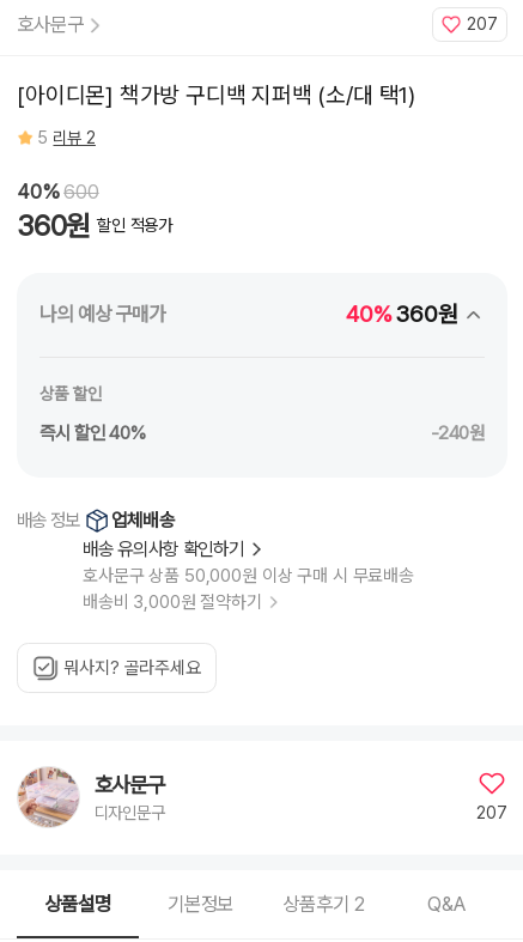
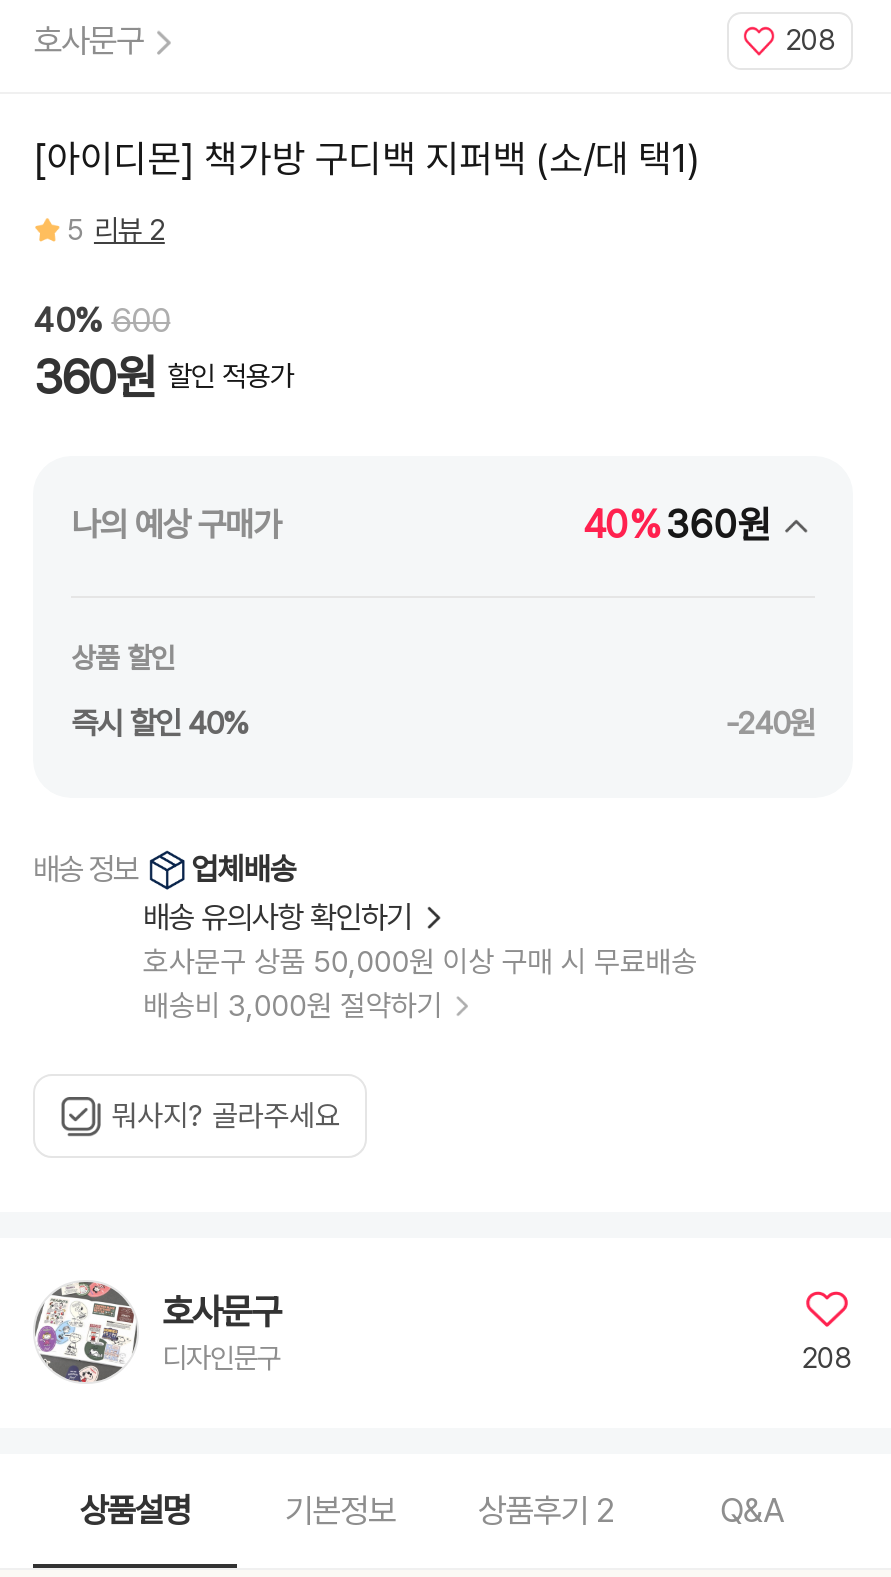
[467,14,498,34] 207 -> [785,23,836,57] 208
[18,766,77,828] [image] -> [35,1280,137,1382] [image]
[477,802,507,822] 207 -> [802,1340,853,1374] 208

